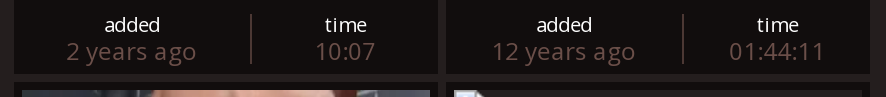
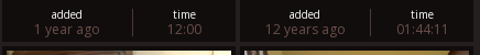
[66,33,198,67] 2 years ago -> [34,20,100,39] 1 year ago
[314,33,376,67] 10:07 -> [167,20,202,39] 12:00

